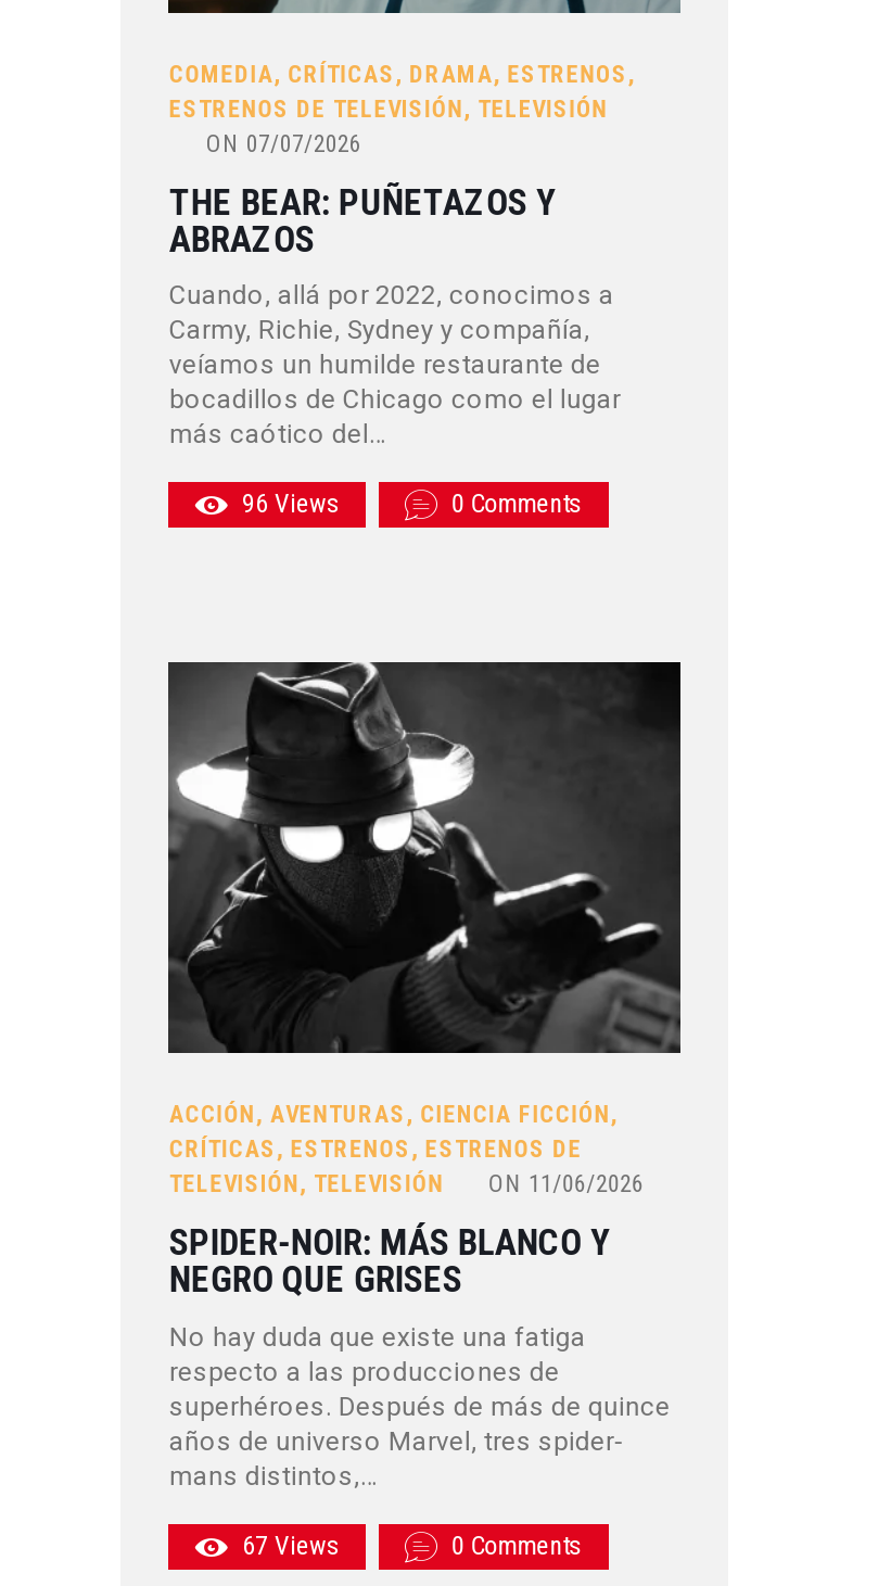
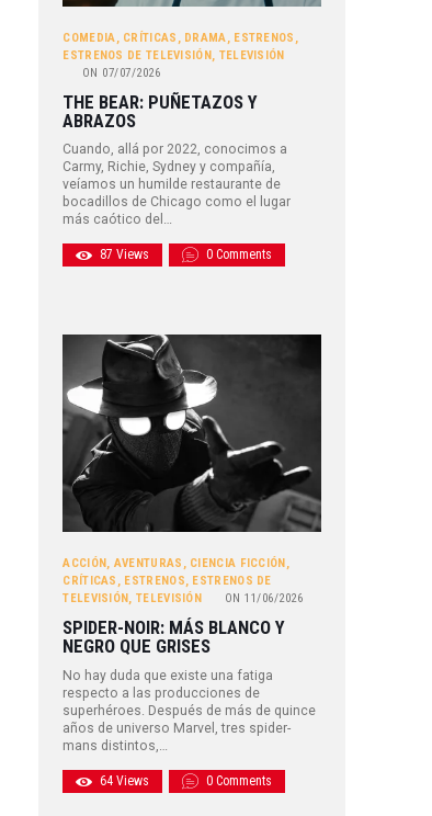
[242,489,340,520] 96 Views -> [100,247,149,262] 87 Views
[242,1530,340,1561] 67 Views -> [100,773,149,788] 64 Views

